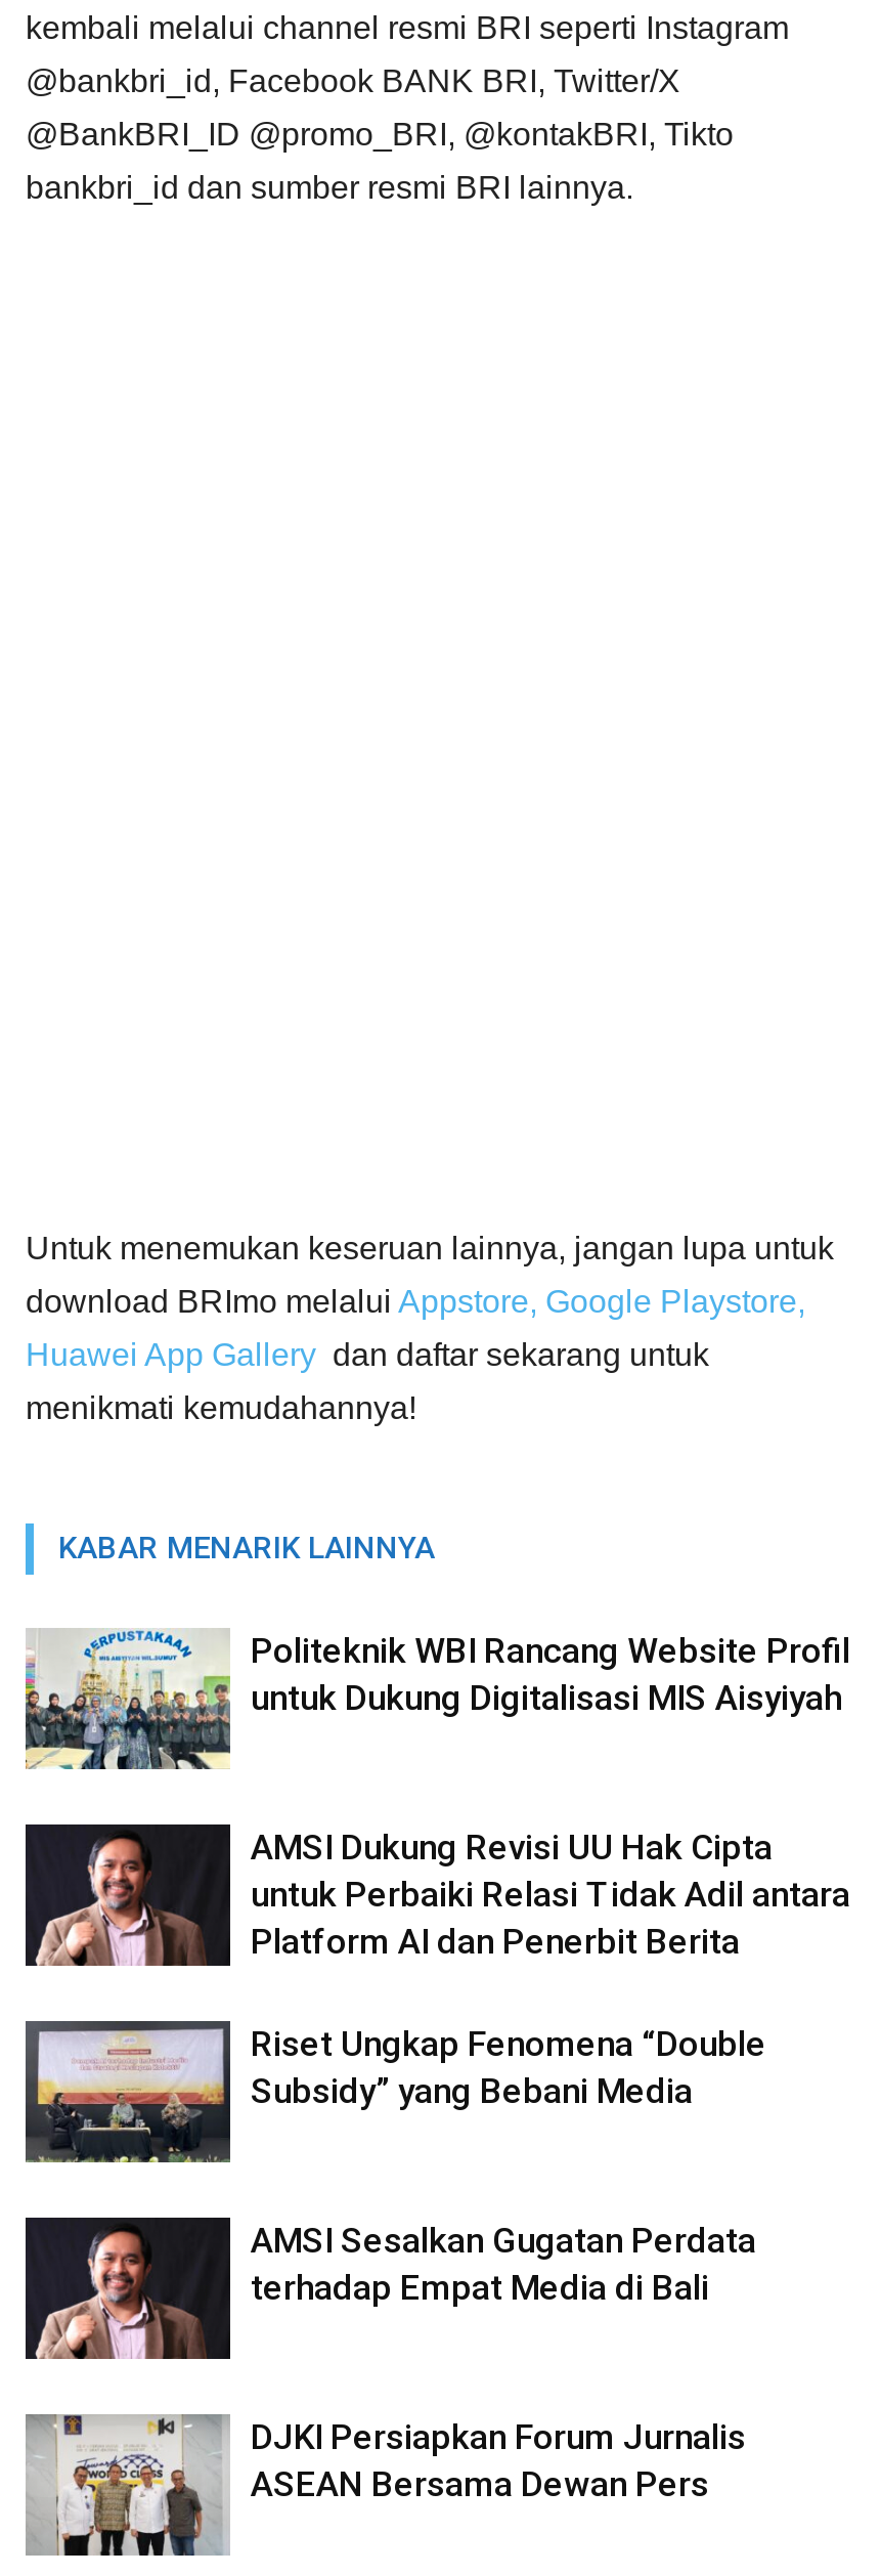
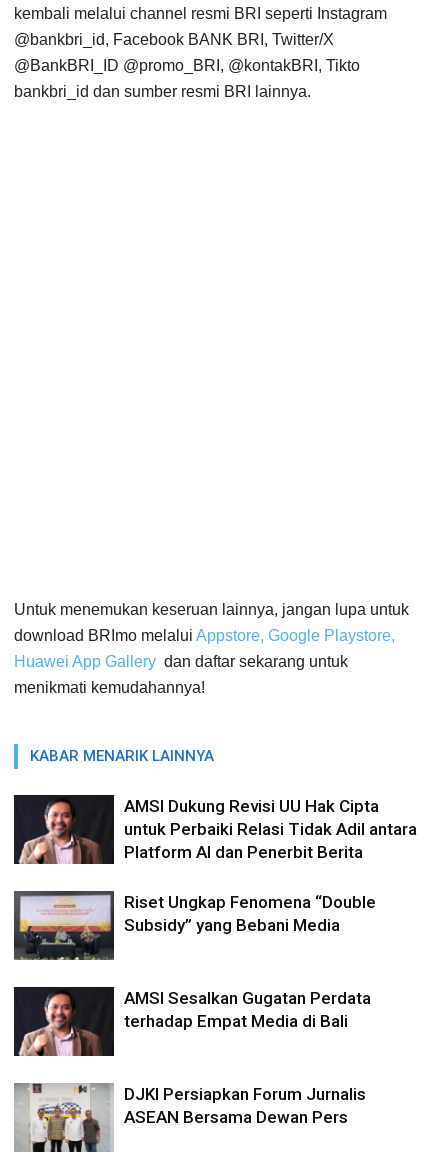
[24,1628,850,1771] [image] | Politeknik WBI Rancang Website Profil | untuk Dukung Digitalisasi MIS Aisyiyah -> none

